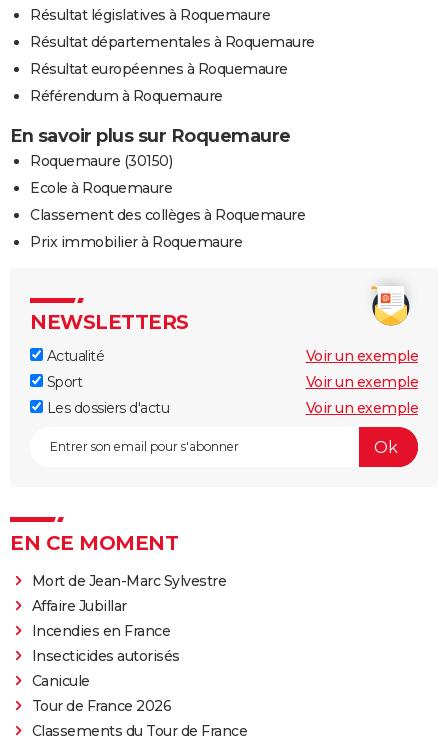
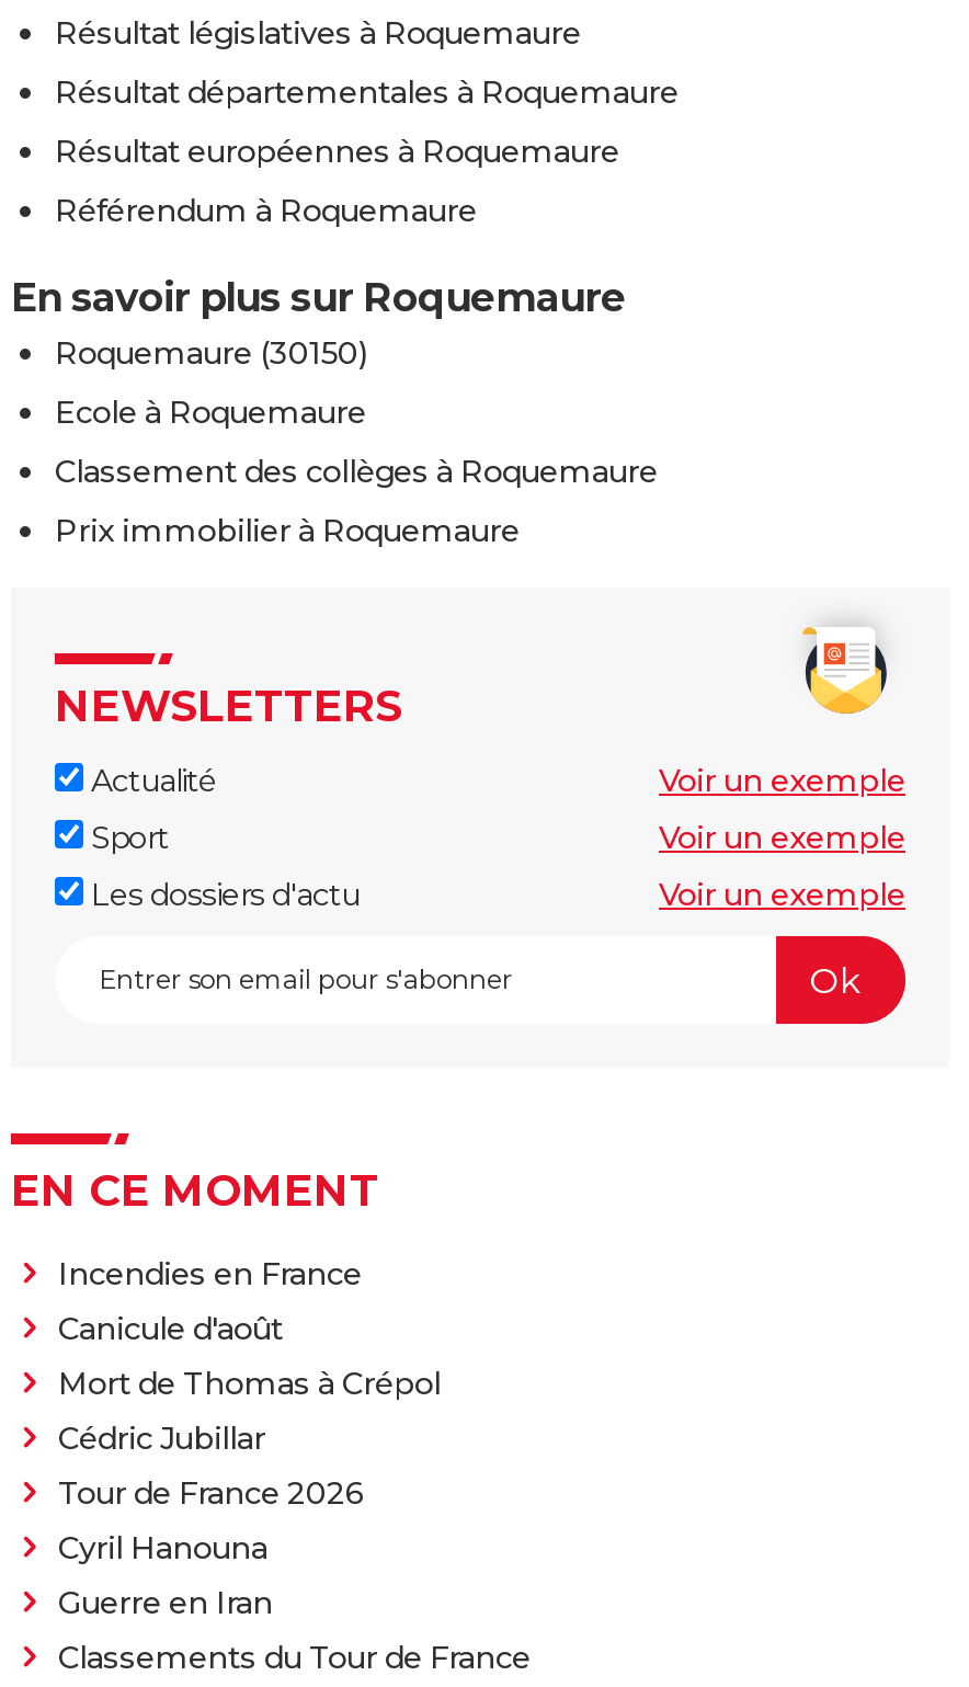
[31,572,226,615] Mort de Jean-Marc Sylvestre | Affaire Jubillar -> none
moved [31,622,170,640] -> [58,1255,362,1294]: Incendies en France
[31,647,179,690] Insecticides autorisés | Canicule -> [58,1310,441,1459] Canicule d'août | Mort de Thomas à Crépol | Cédric Jubillar
moved [31,697,171,715] -> [58,1474,364,1514]: Tour de France 2026
none -> [58,1529,273,1623] Cyril Hanouna | Guerre en Iran

